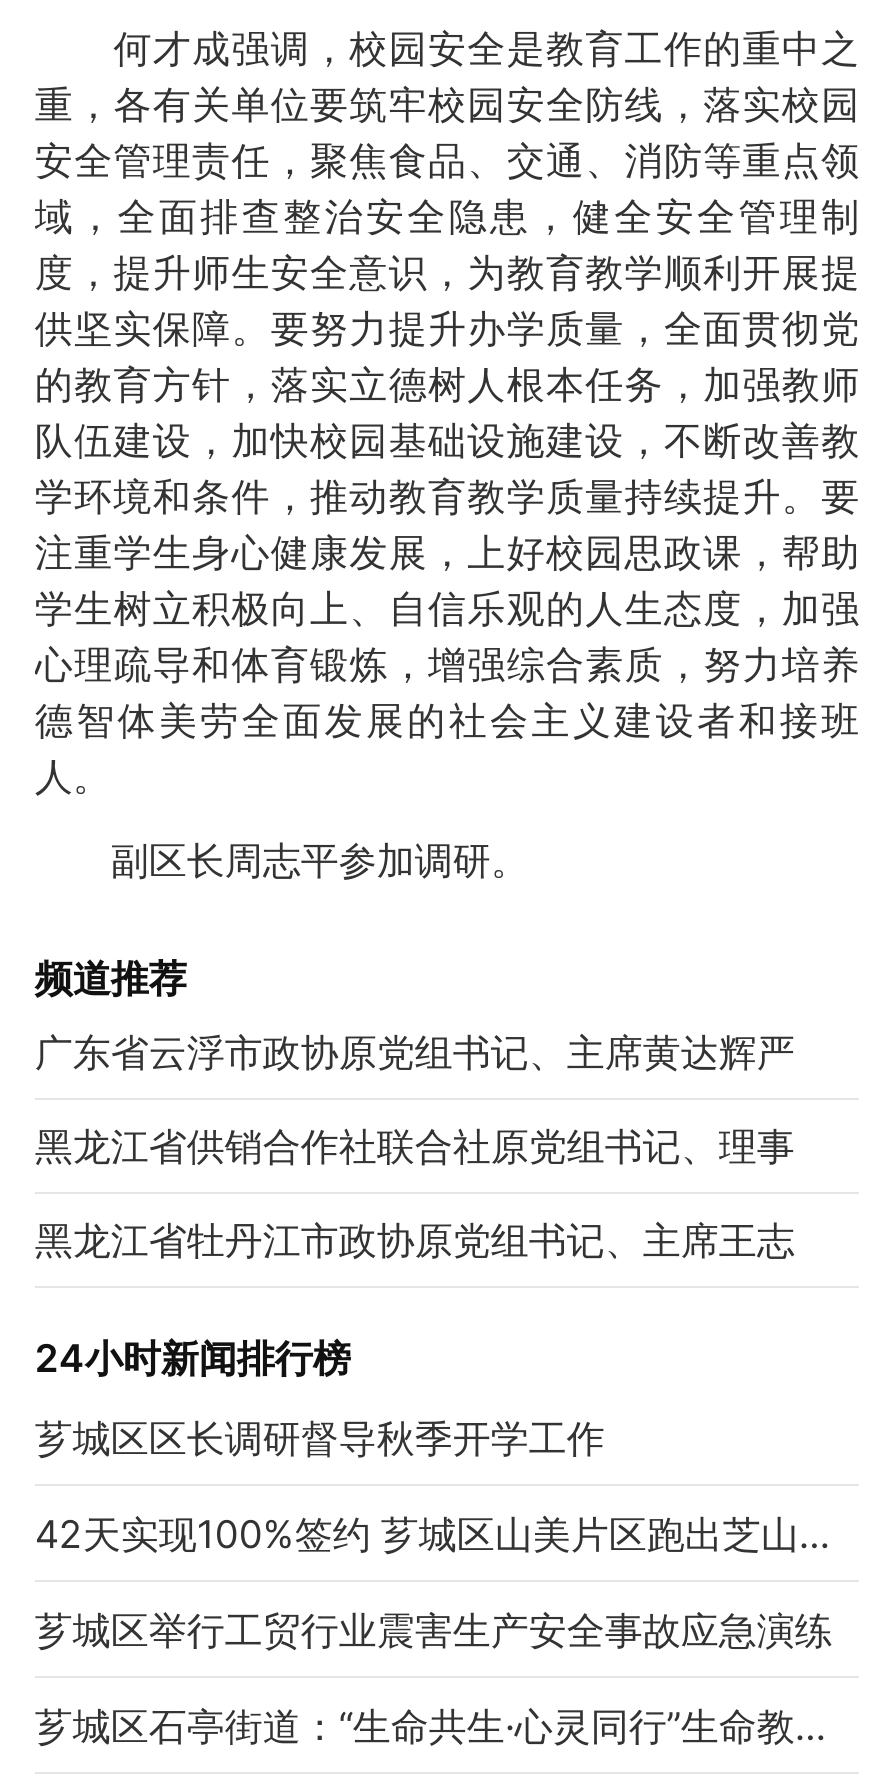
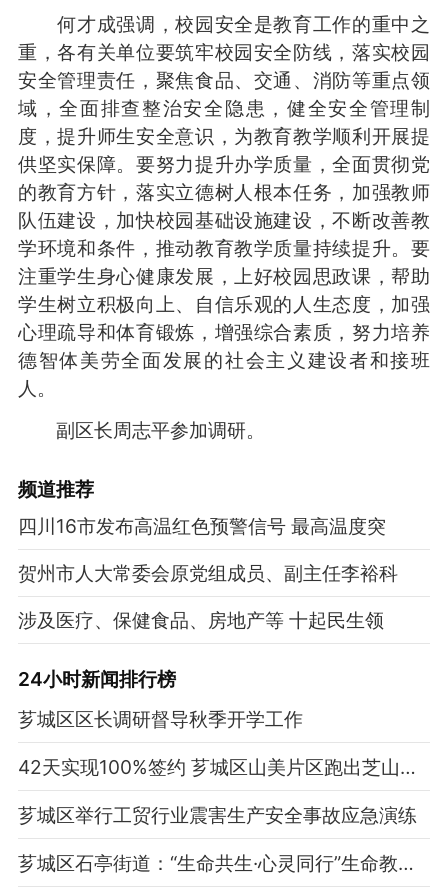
[35,1029,795,1077] 广东省云浮市政协原党组书记、主席黄达辉严 -> [18,514,386,538] 四川16市发布高温红色预警信号 最高温度突
[35,1122,795,1170] 黑龙江省供销合作社联合社原党组书记、理事 -> [18,561,398,585] 贺州市人大常委会原党组成员、副主任李裕科
[35,1216,795,1264] 黑龙江省牡丹江市政协原党组书记、主席王志 -> [18,608,384,632] 涉及医疗、保健食品、房地产等 十起民生领

